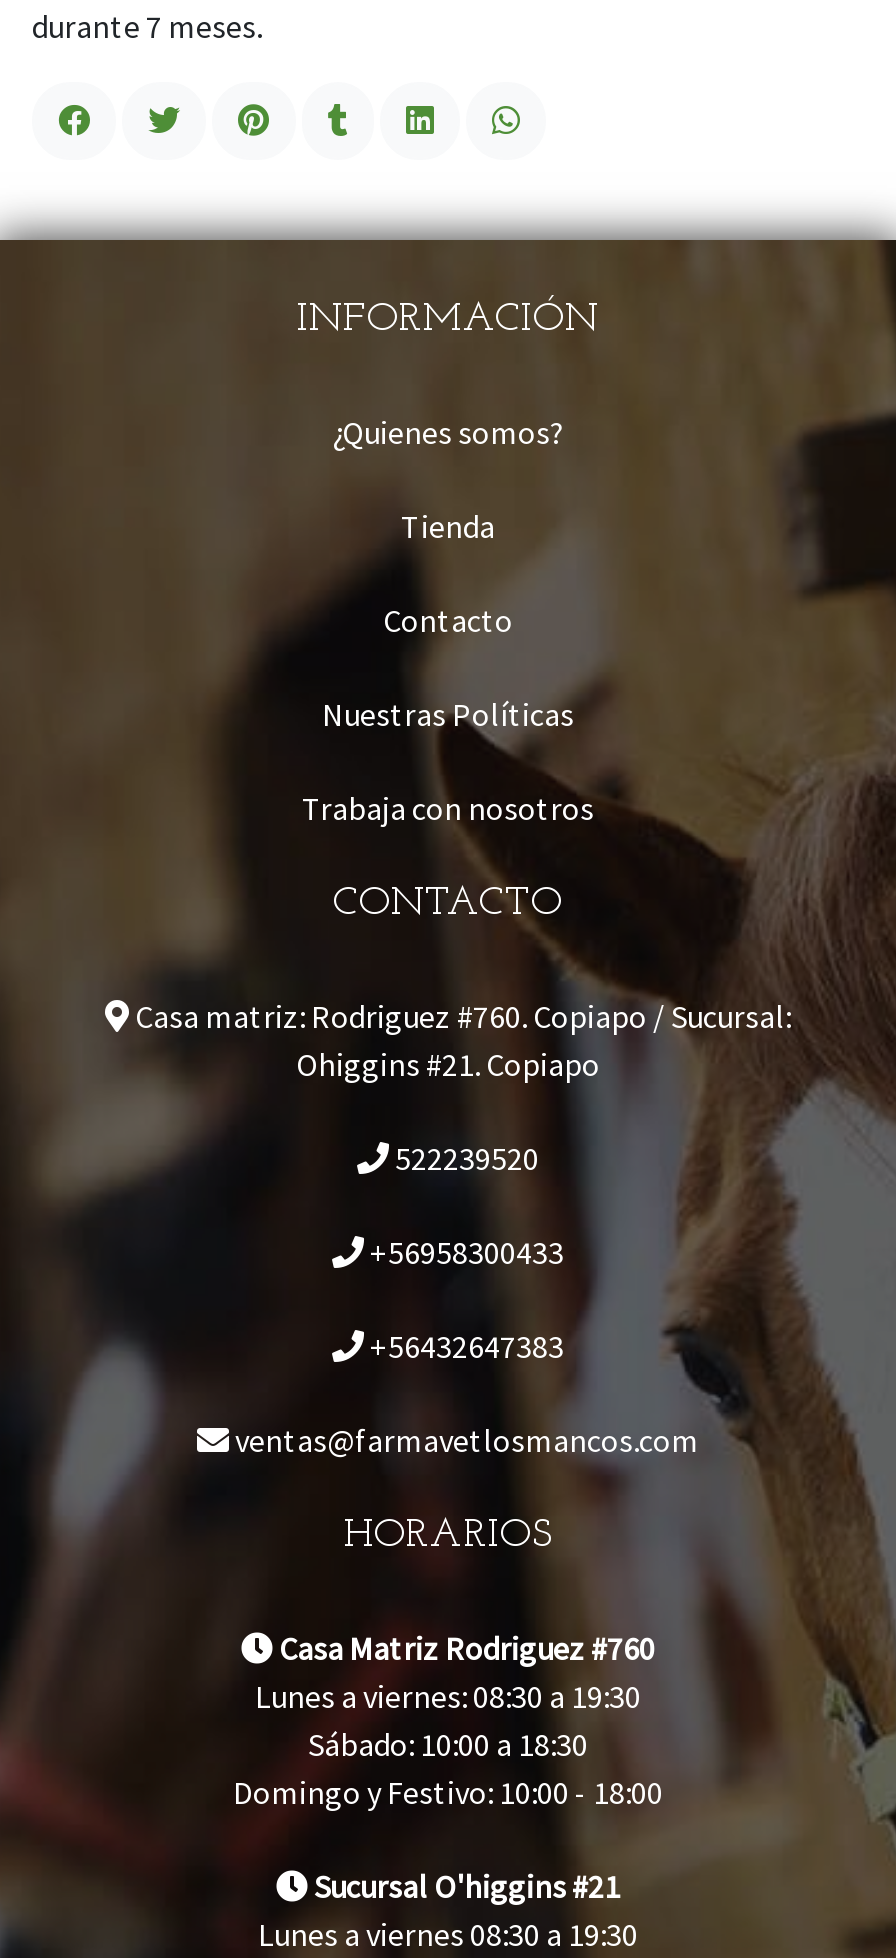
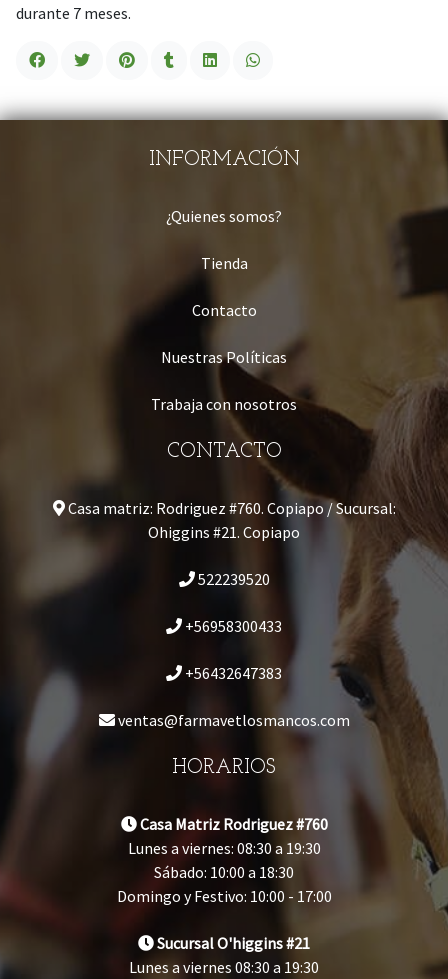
[233,1772,663,1812] Domingo y Festivo: 10:00 - 18:00 -> [116,886,331,906] Domingo y Festivo: 10:00 - 17:00

